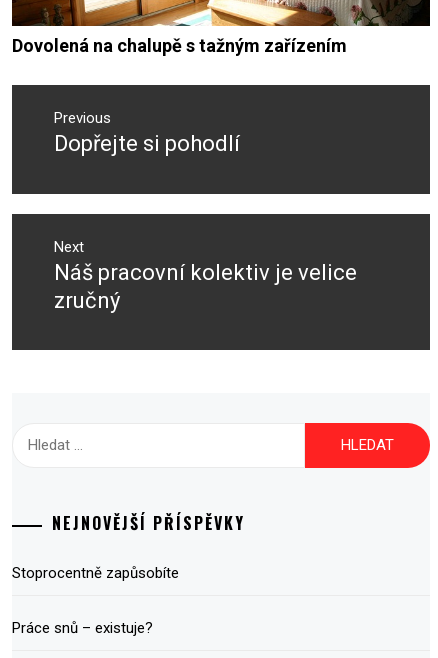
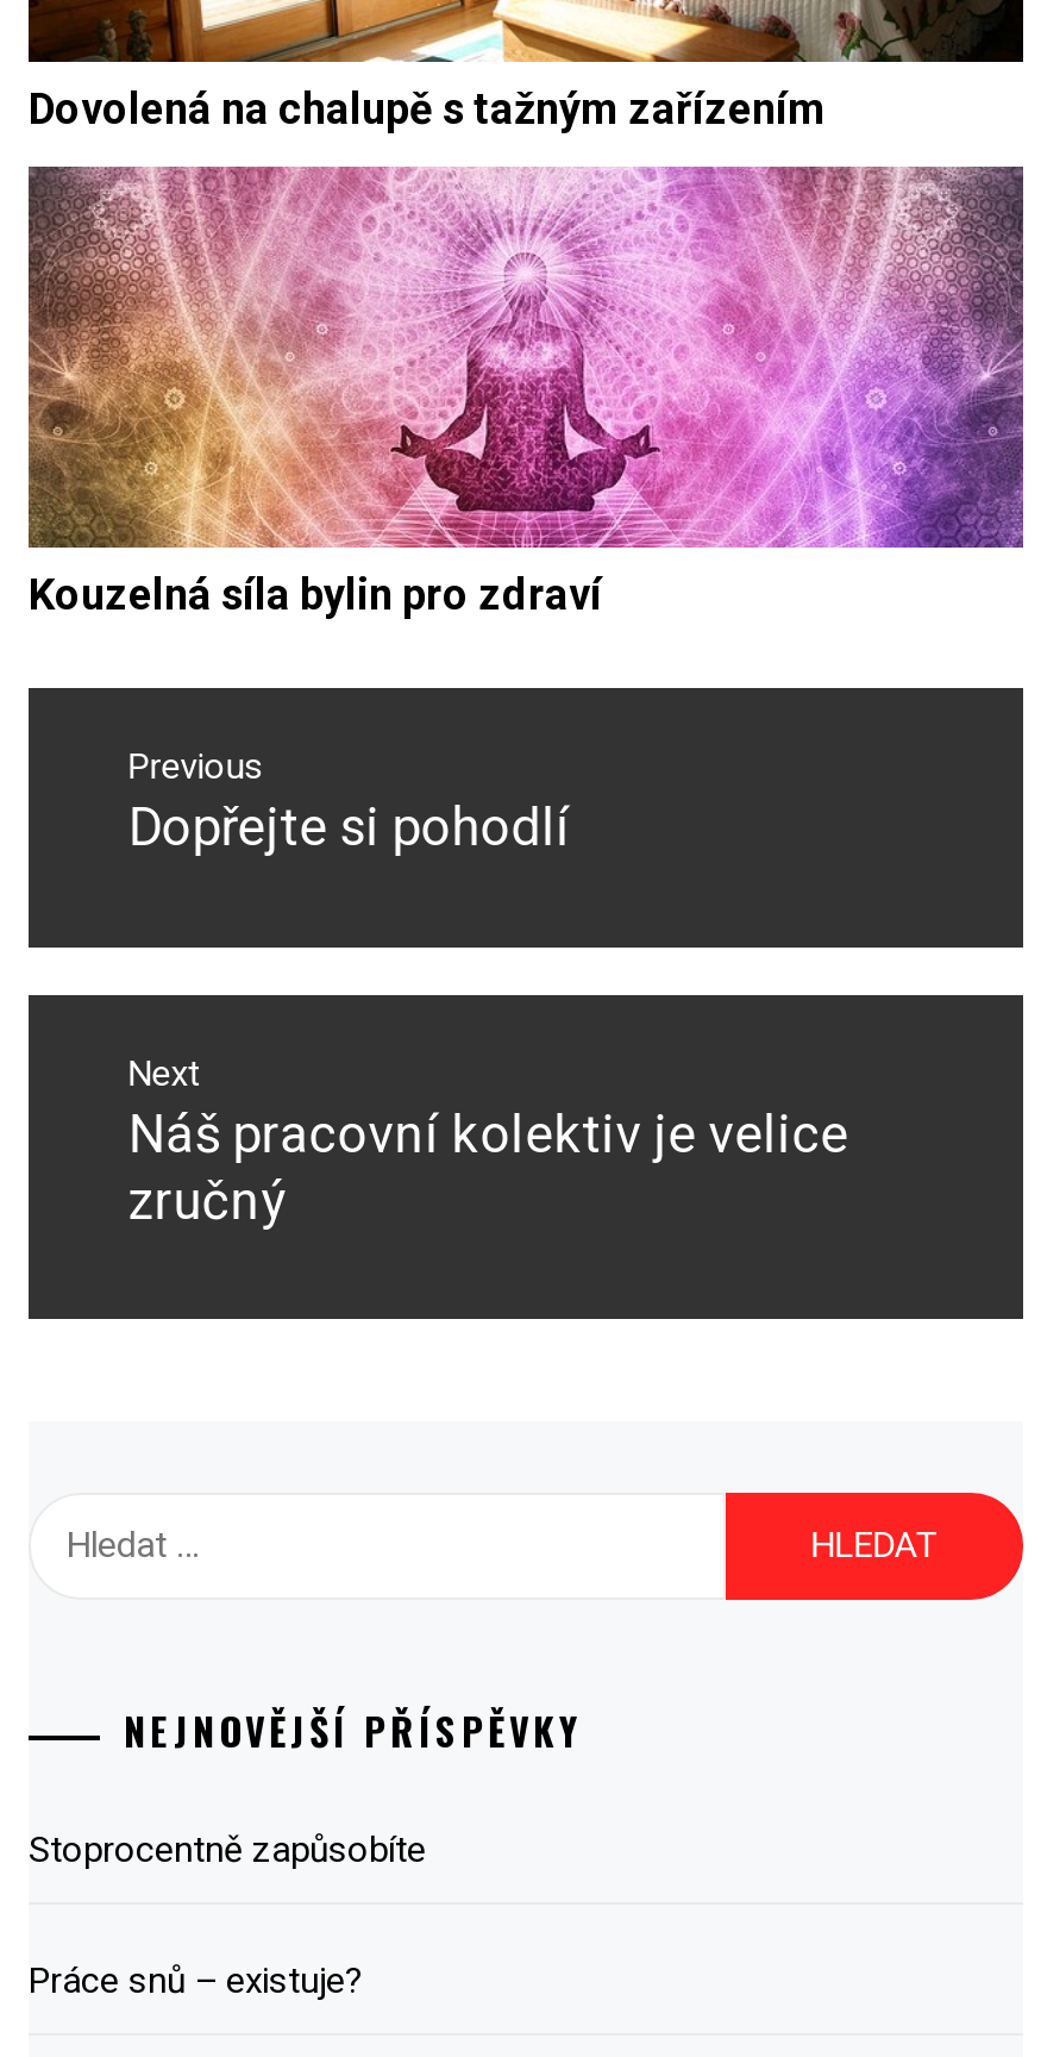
none -> [26,164,1026,619] [image] | Kouzelná síla bylin pro zdraví

